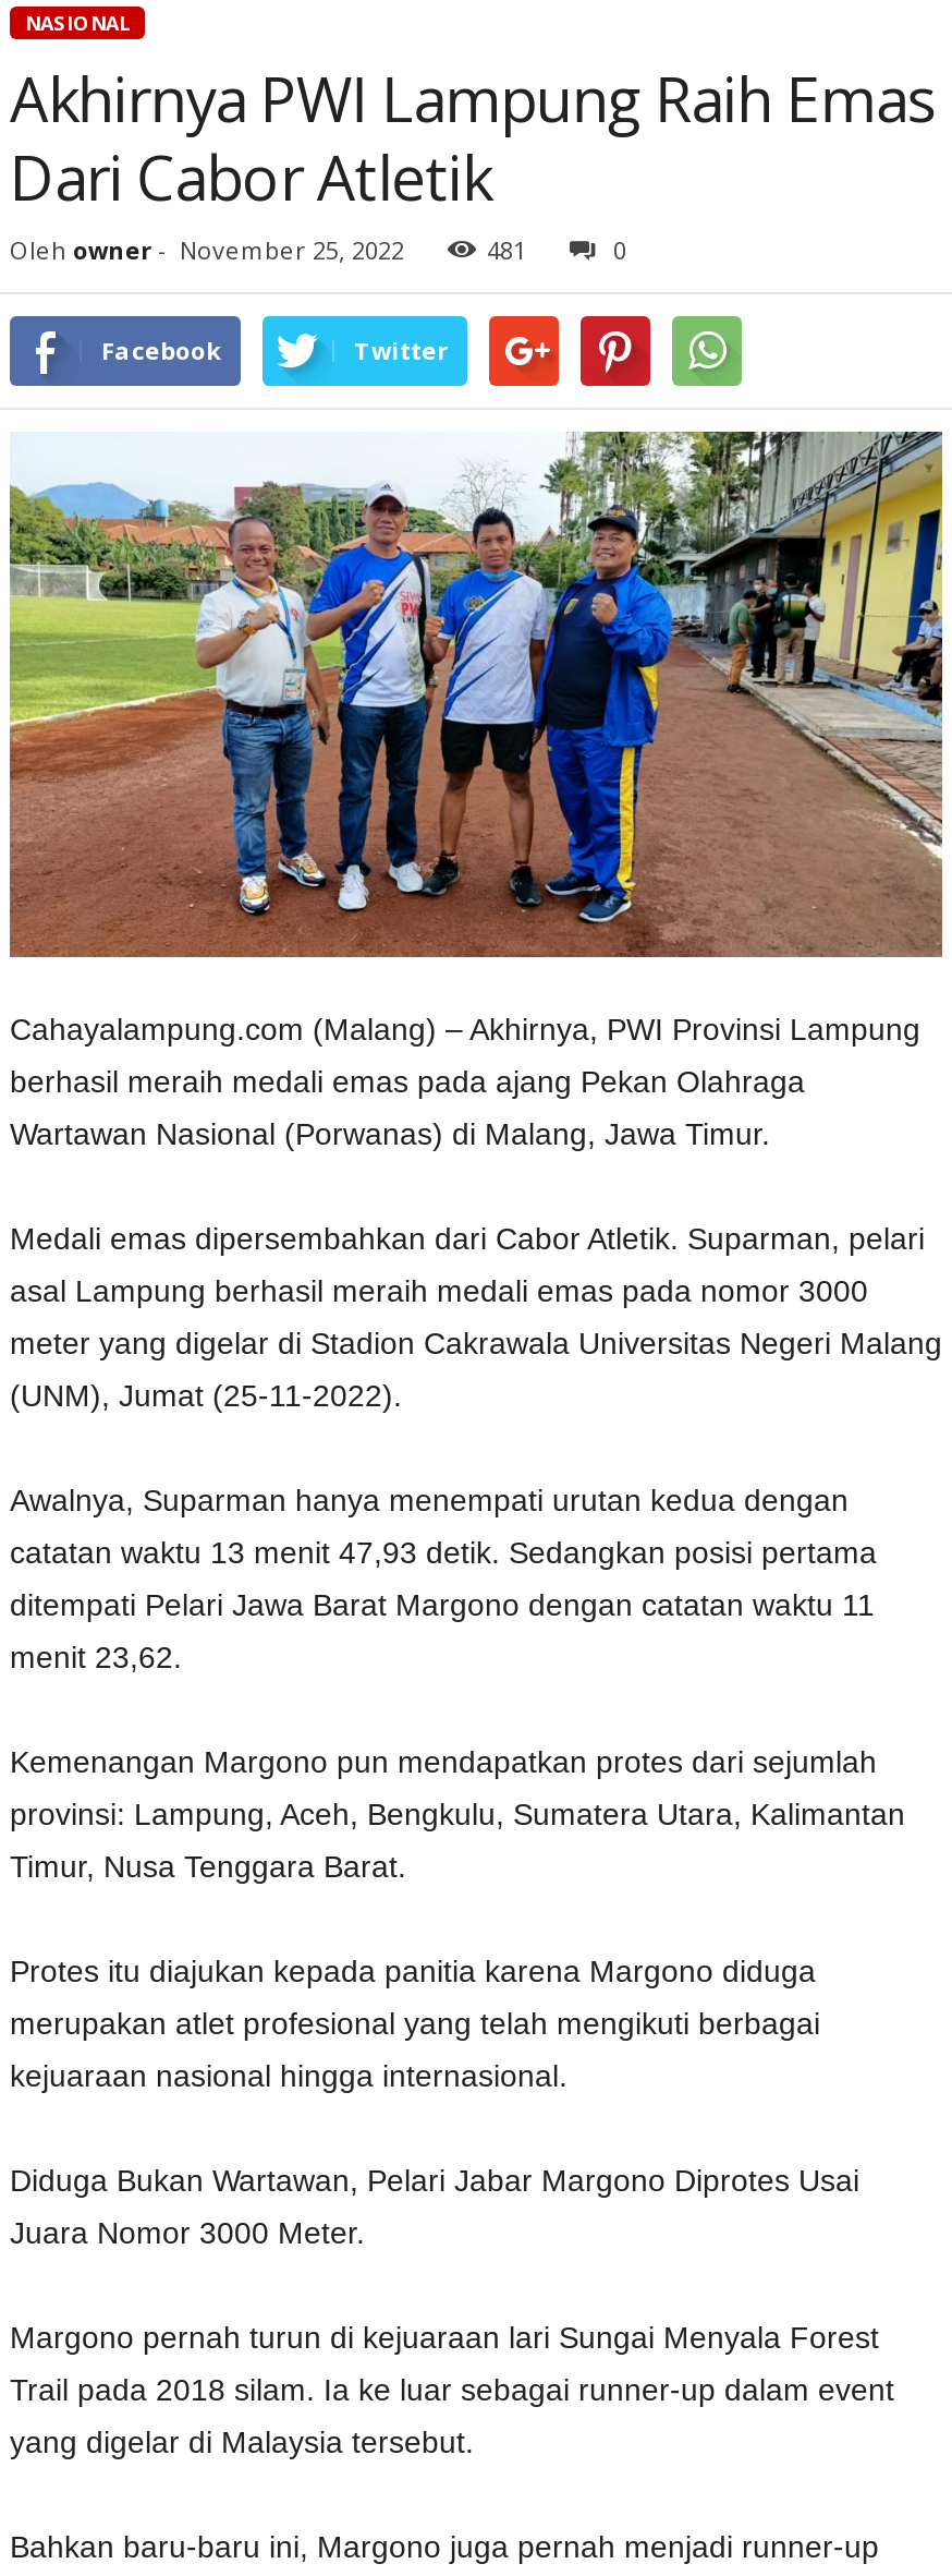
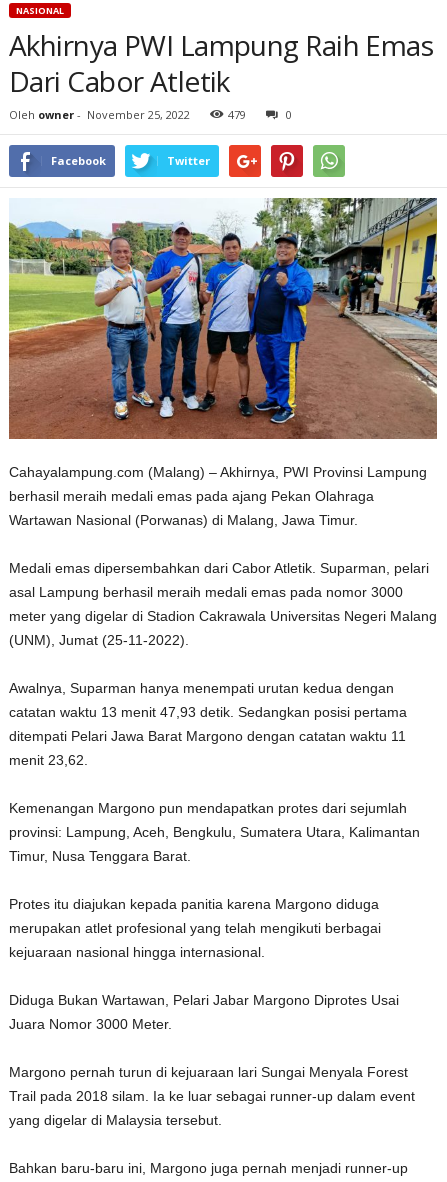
[487,233,526,266] 481 -> [228,107,246,122] 479

